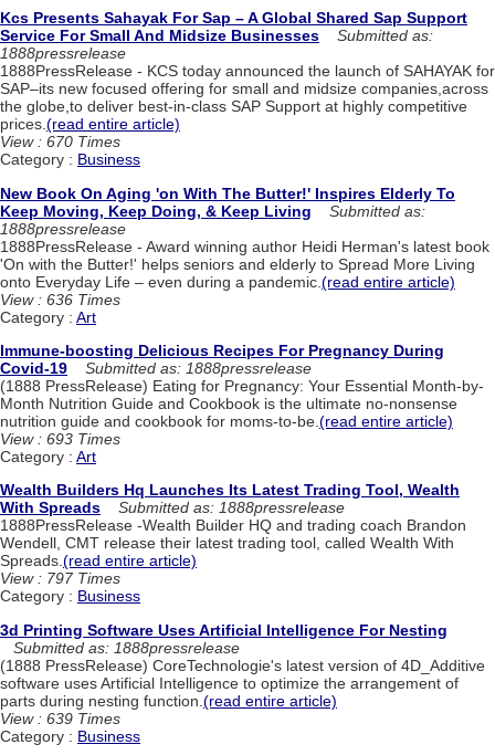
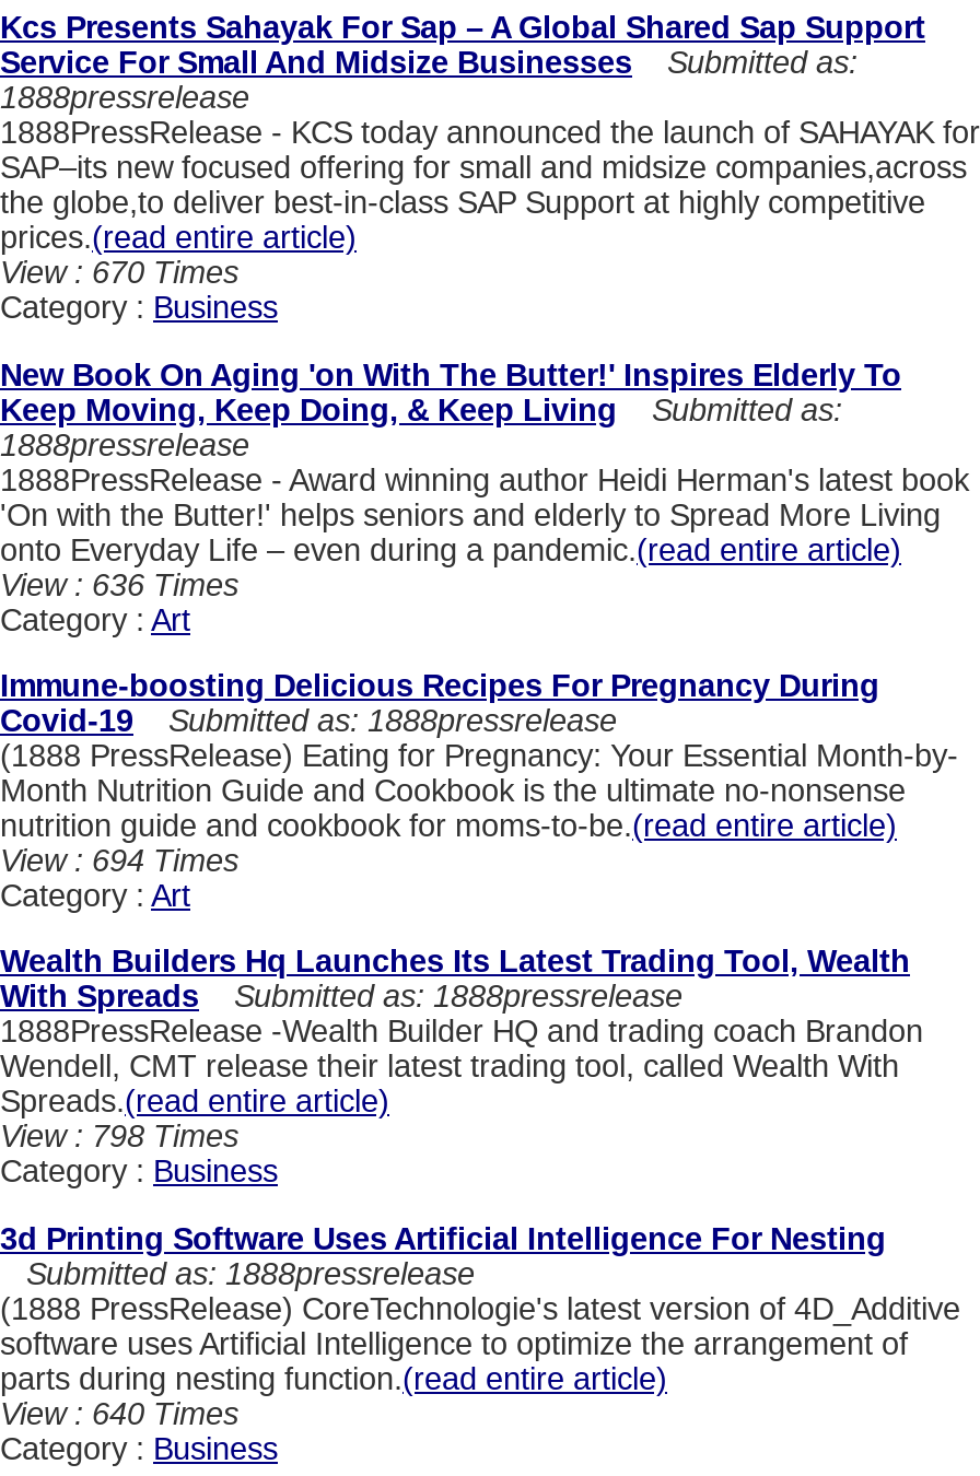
[0,430,120,448] View : 693 Times -> [0,843,238,878] View : 694 Times
[0,570,120,587] View : 797 Times -> [0,1119,238,1154] View : 798 Times
[0,709,120,727] View : 639 Times -> [0,1396,238,1431] View : 640 Times

